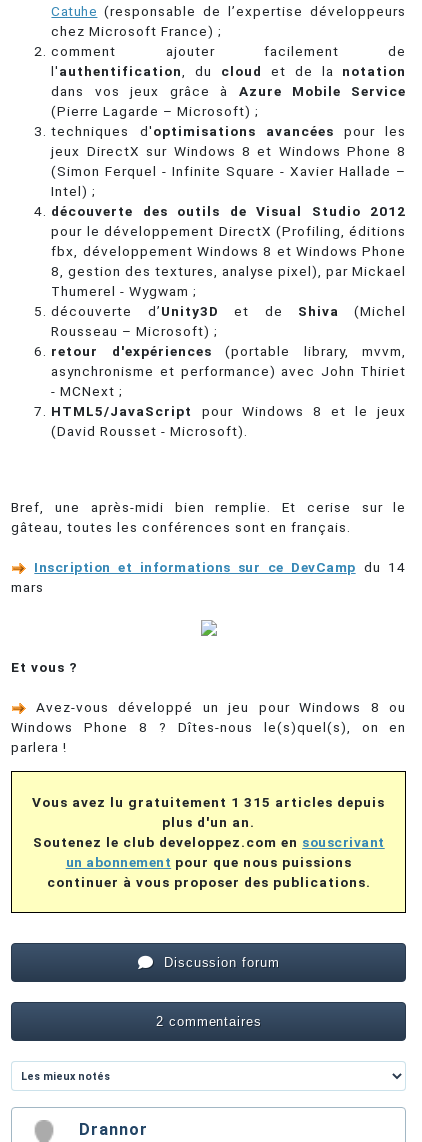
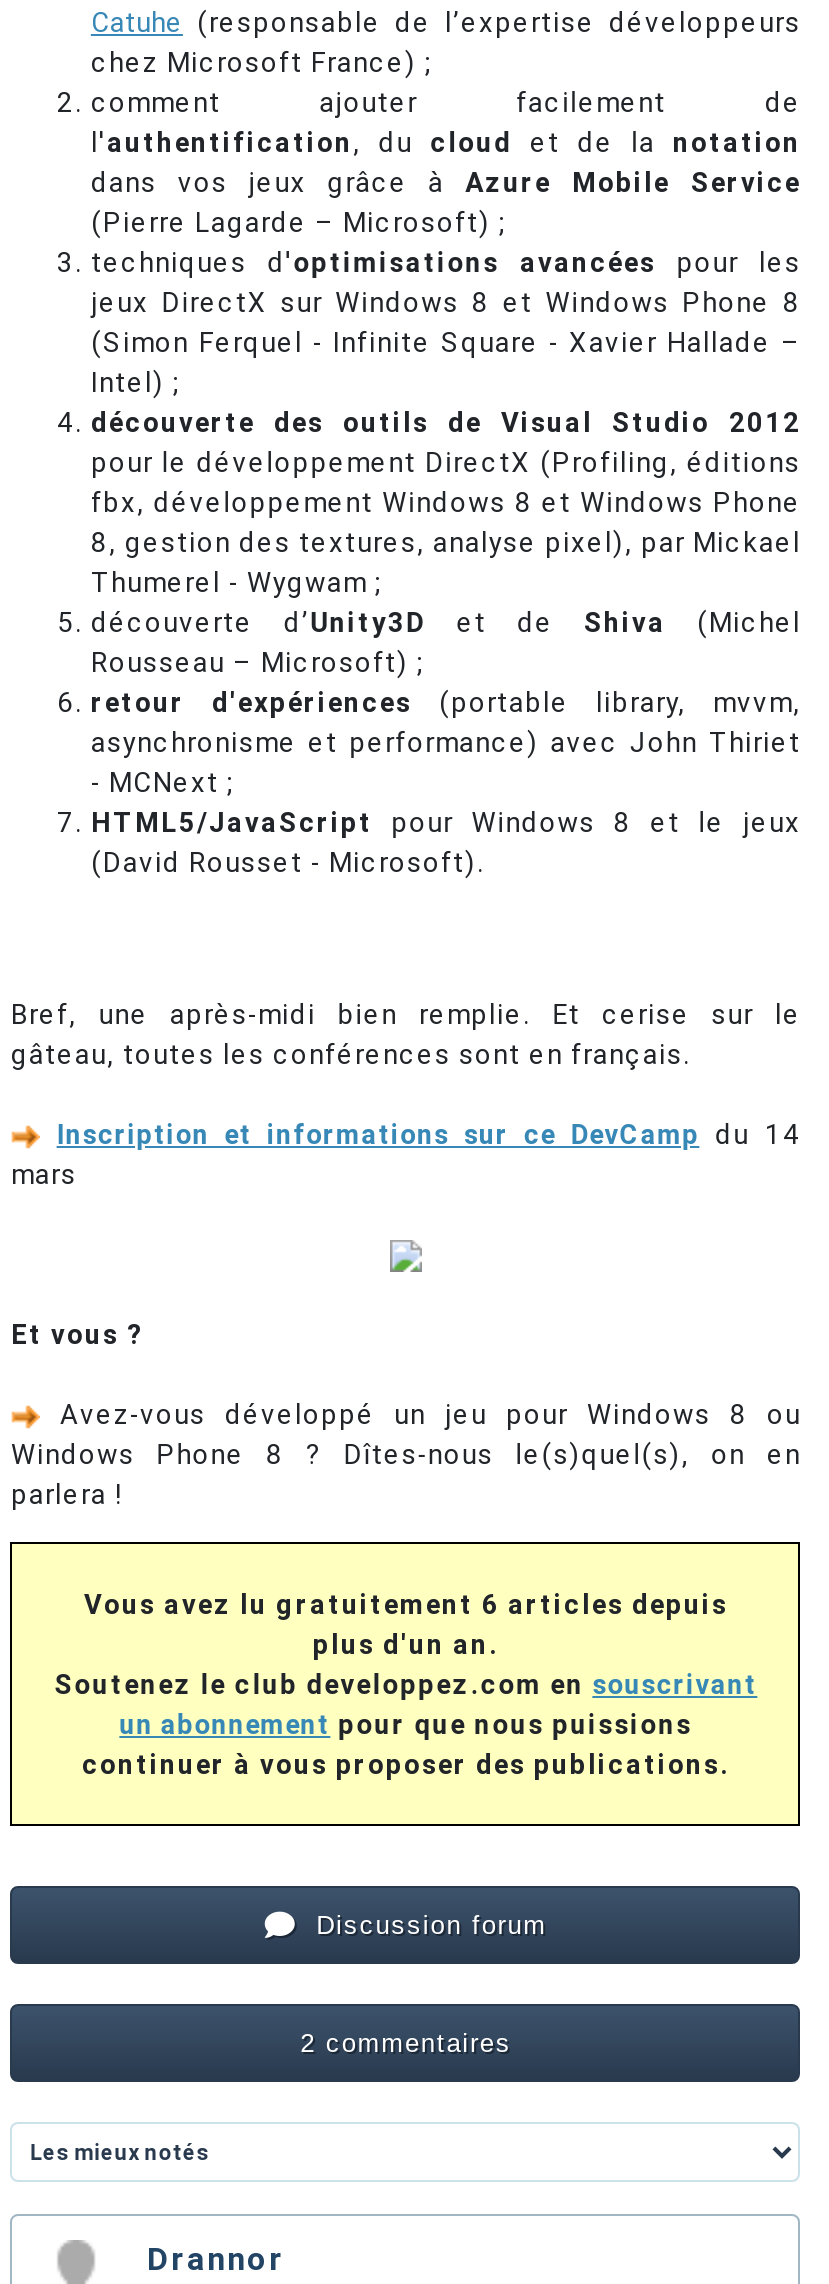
[32,793,385,809] Vous avez lu gratuitement 1 315 articles depuis -> [84,1587,728,1619] Vous avez lu gratuitement 6 articles depuis

